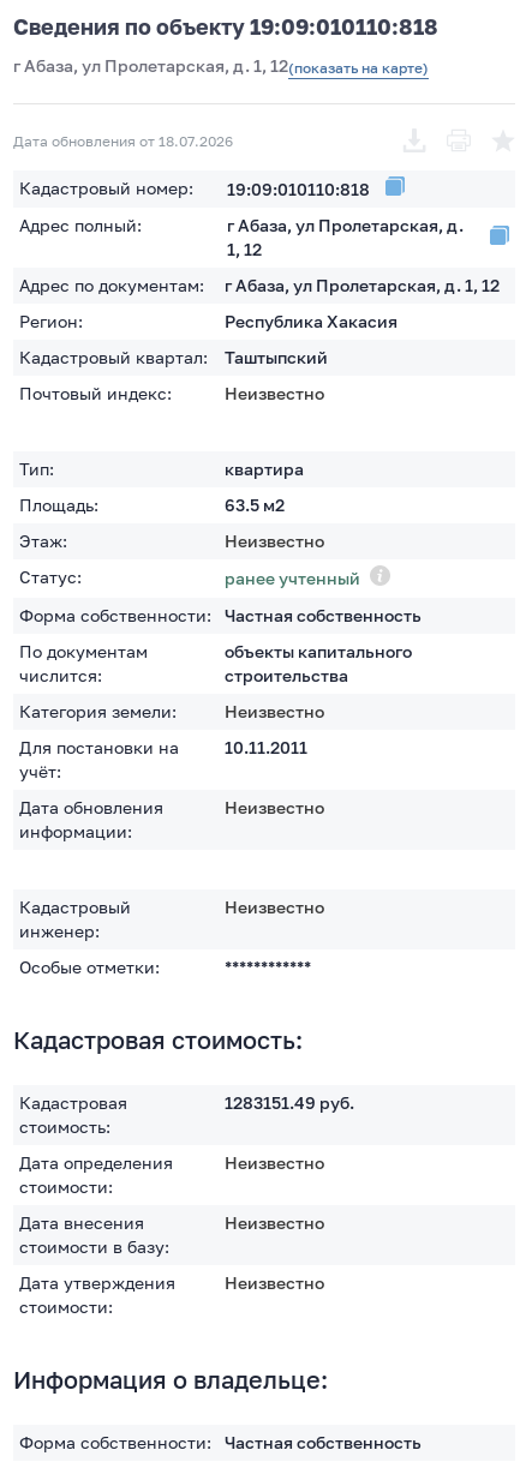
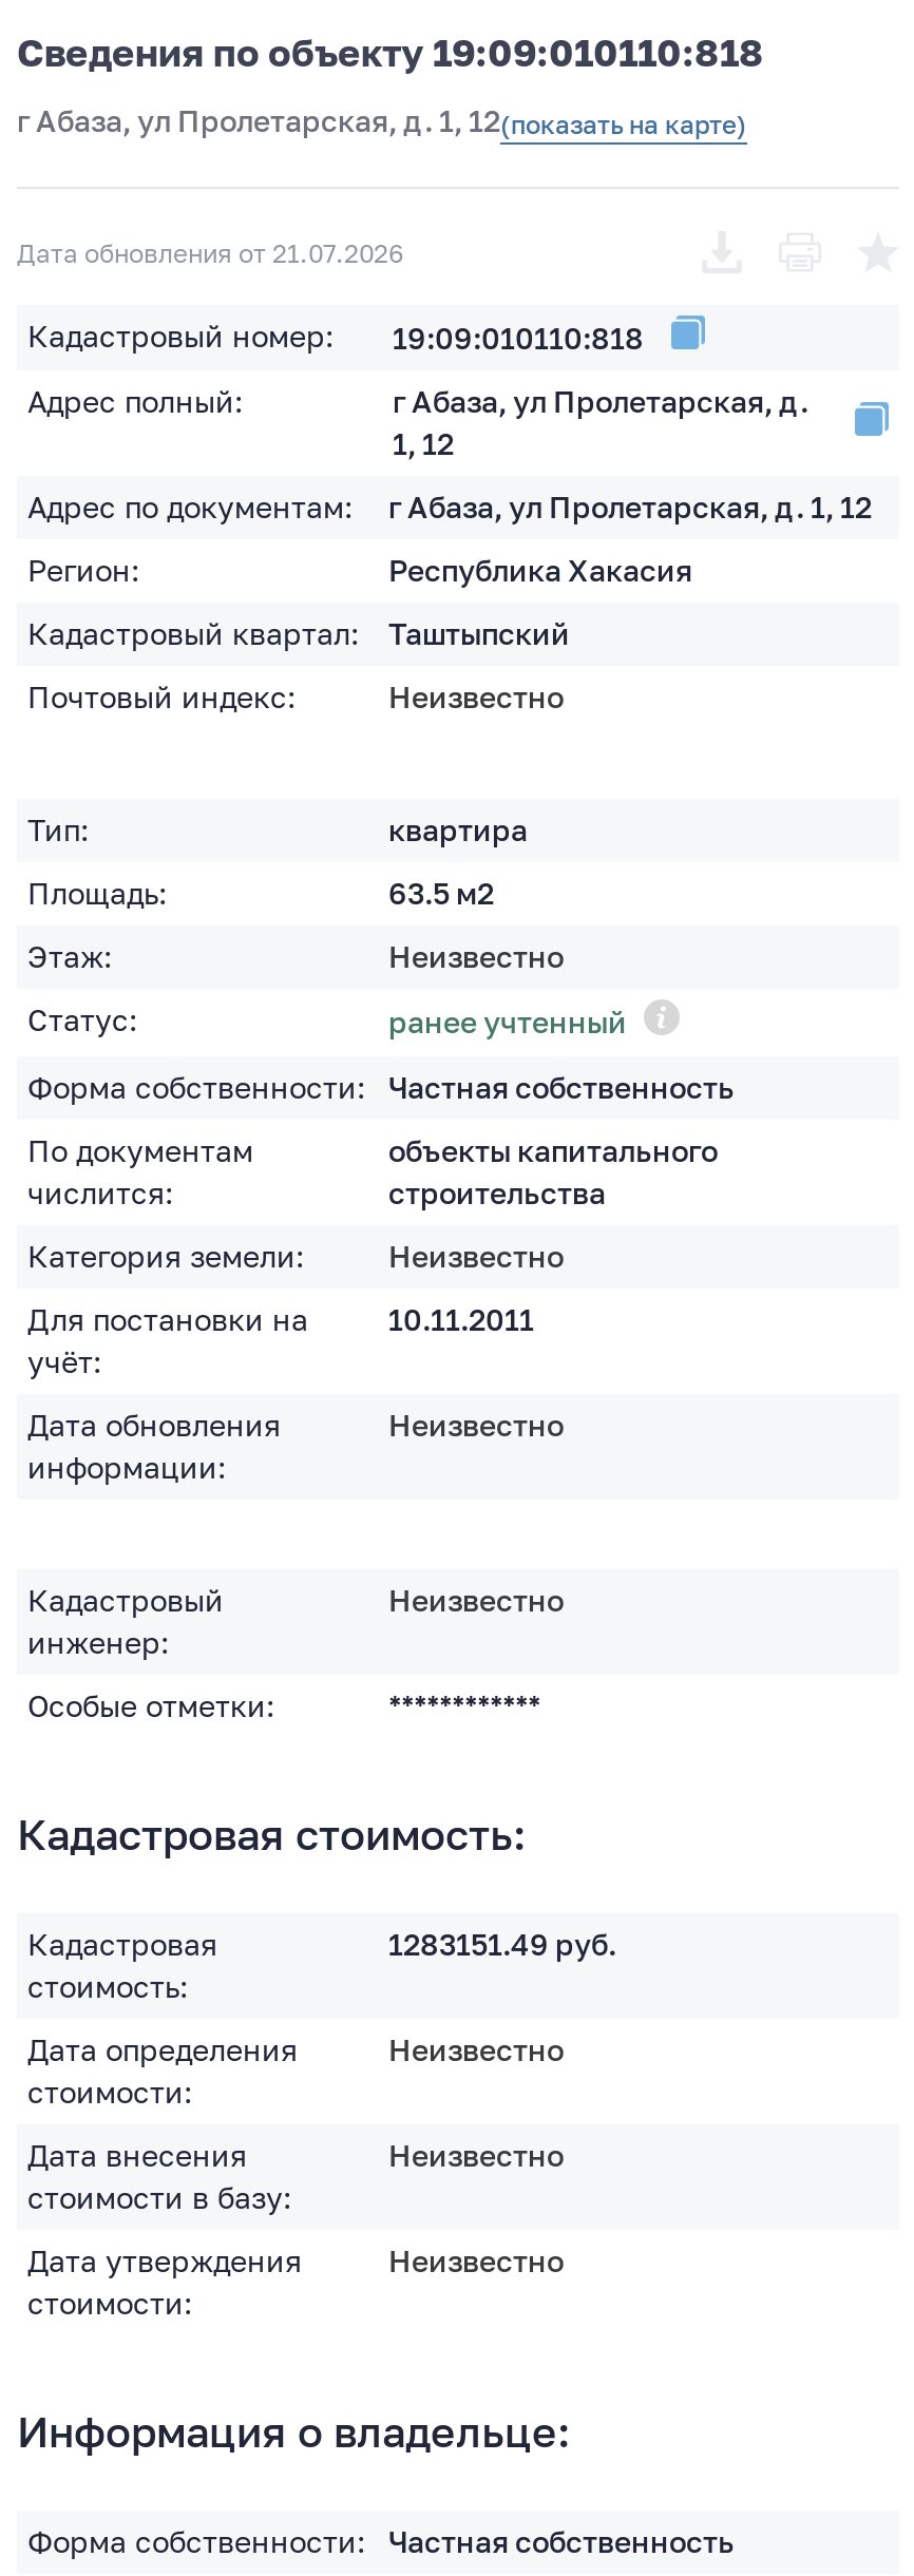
[13,131,233,149] Дата обновления от 18.07.2026 -> [17,236,403,268] Дата обновления от 21.07.2026

